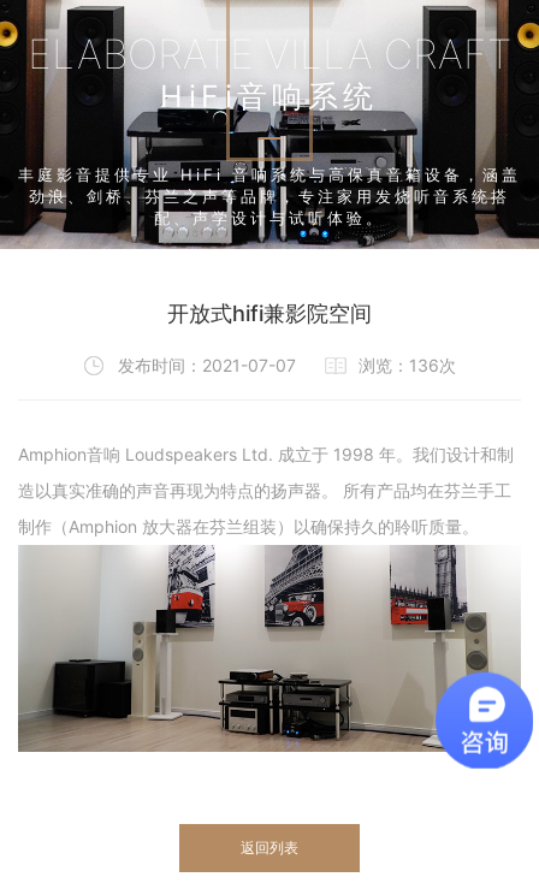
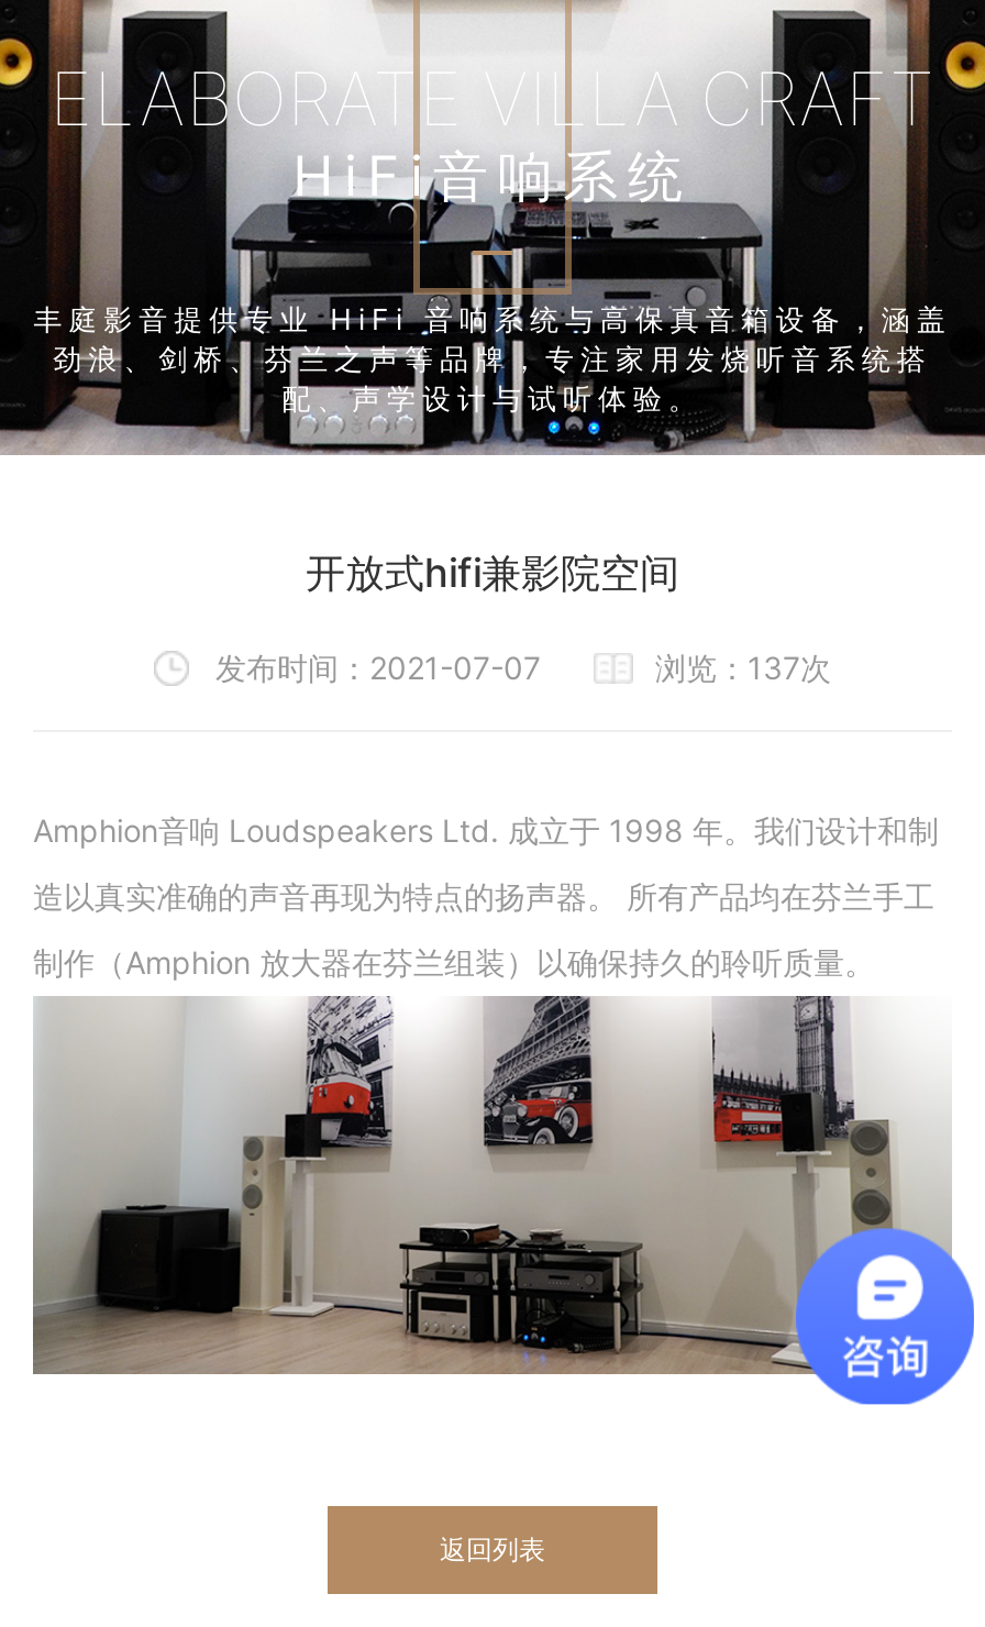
[358,355,455,376] 浏览：136次 -> [655,649,831,687] 浏览：137次

